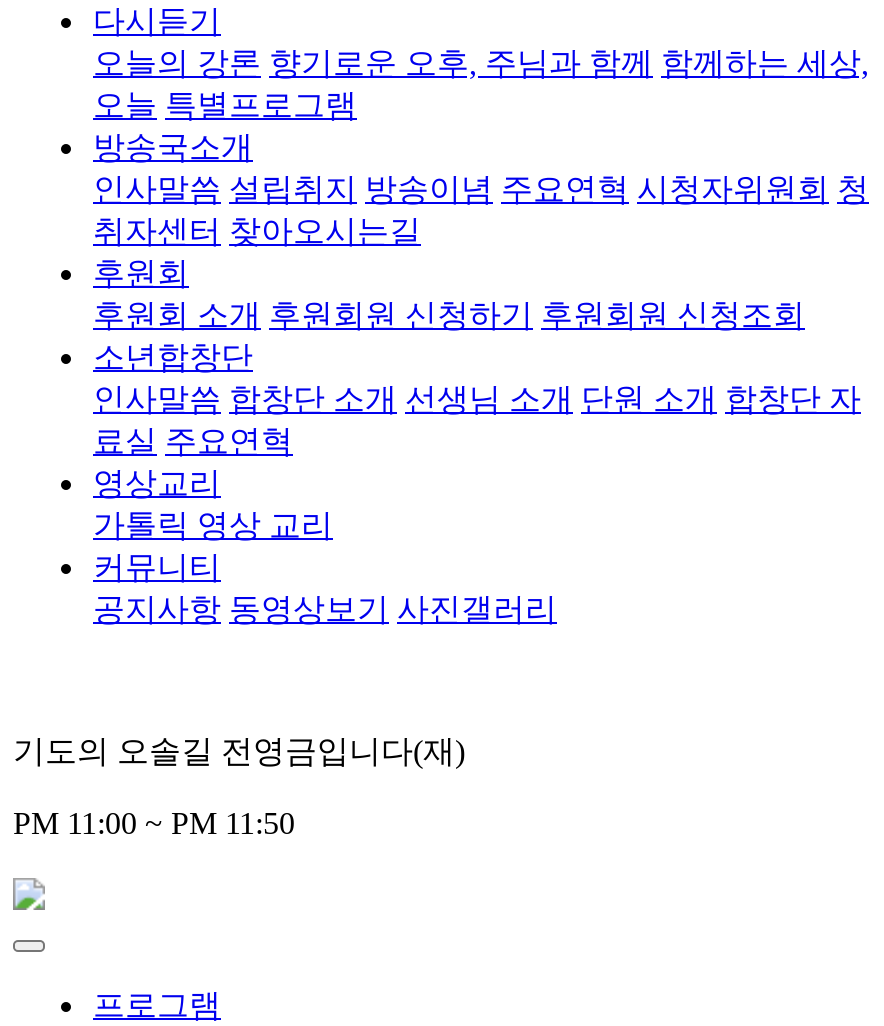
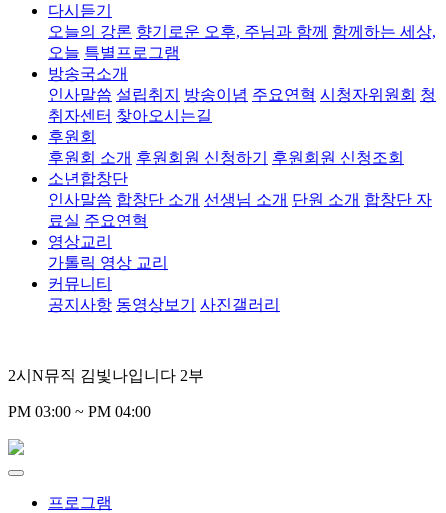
[13,734,465,768] 기도의 오솔길 전영금입니다(재) -> [8,367,204,384] 2시N뮤직 김빛나입니다 2부
[13,806,295,840] PM 11:00 ~ PM 11:50 -> [8,403,151,420] PM 03:00 ~ PM 04:00

